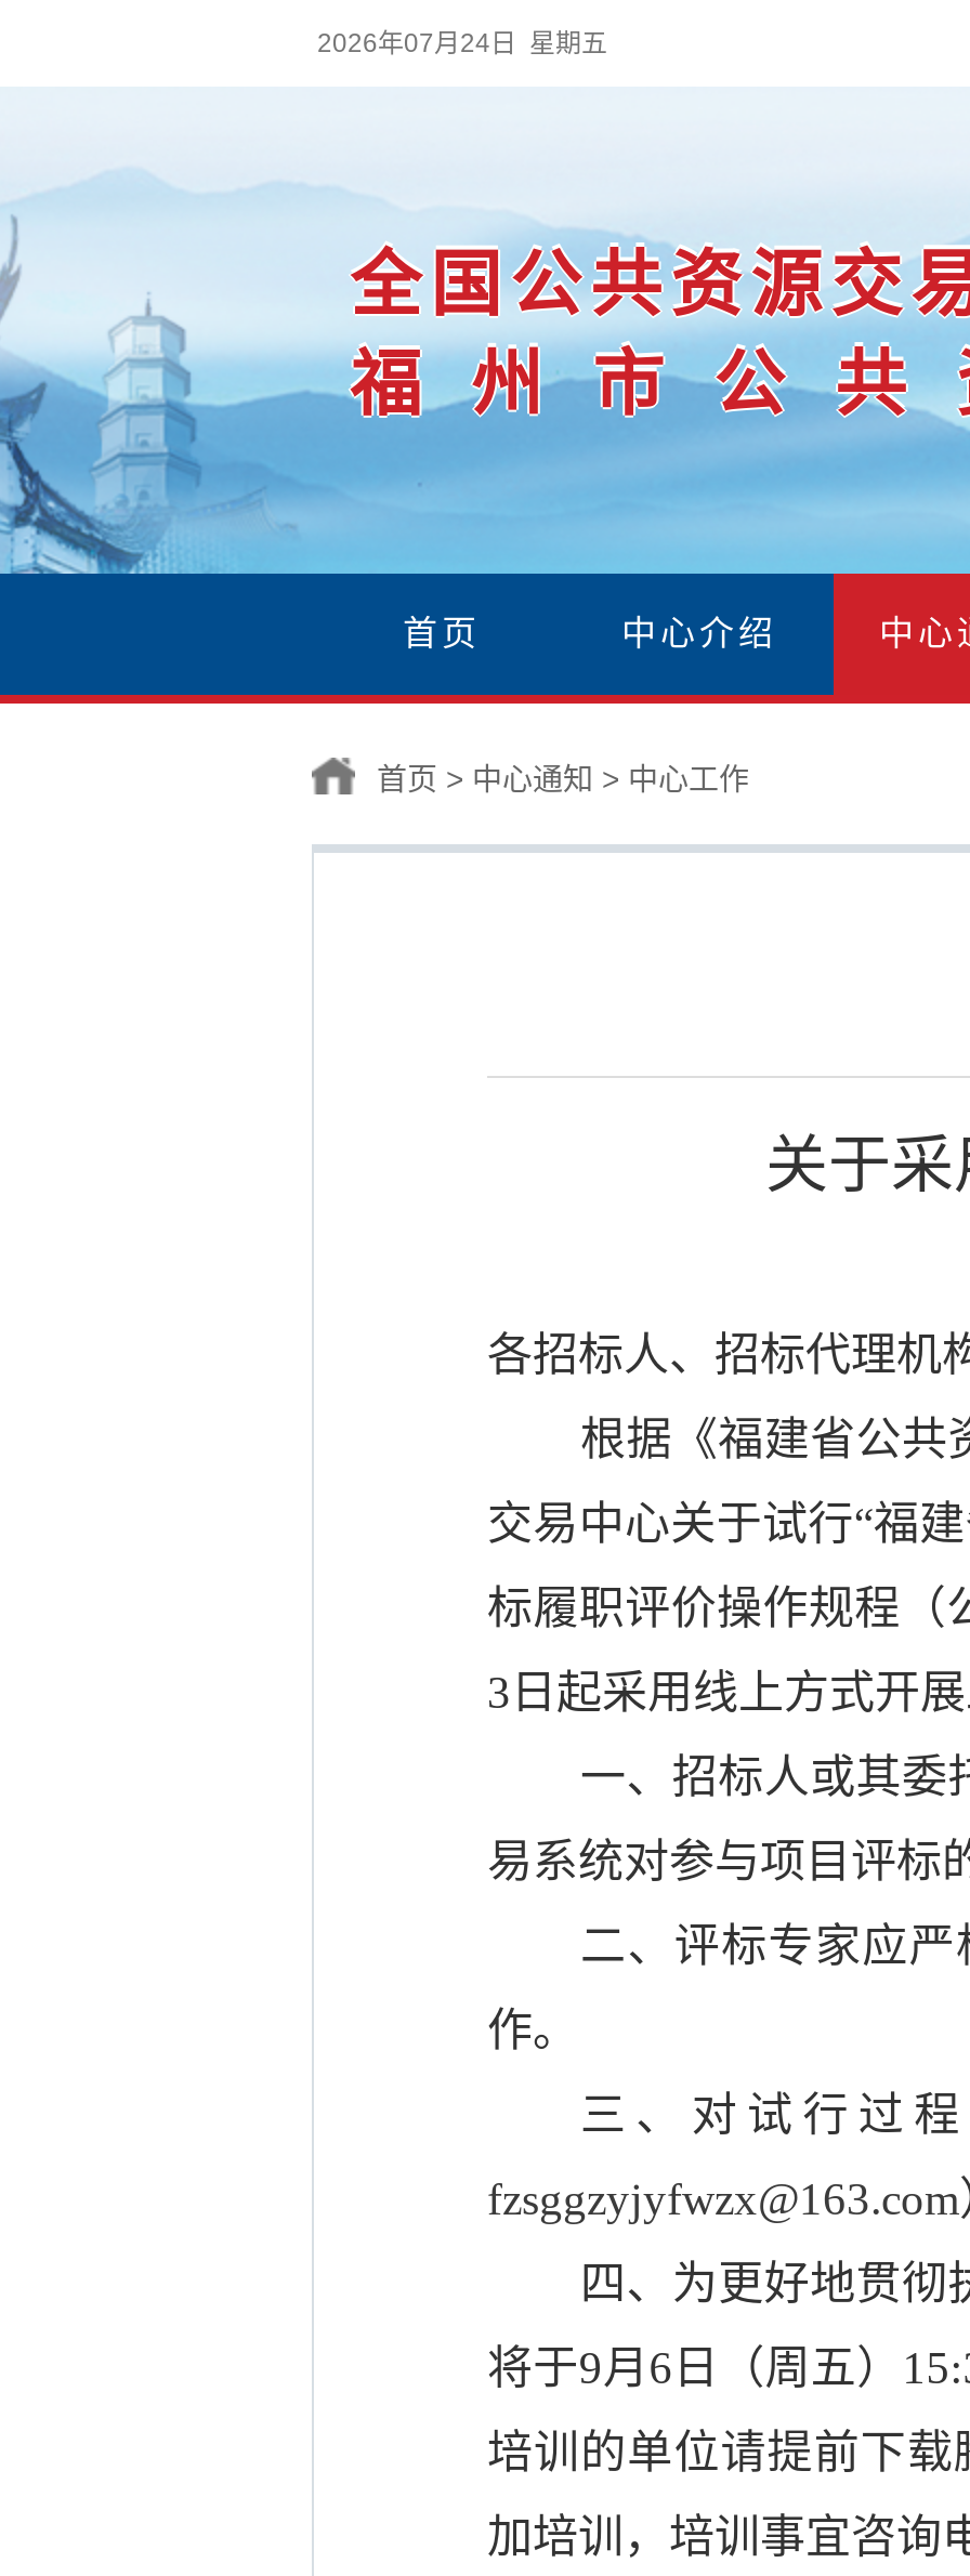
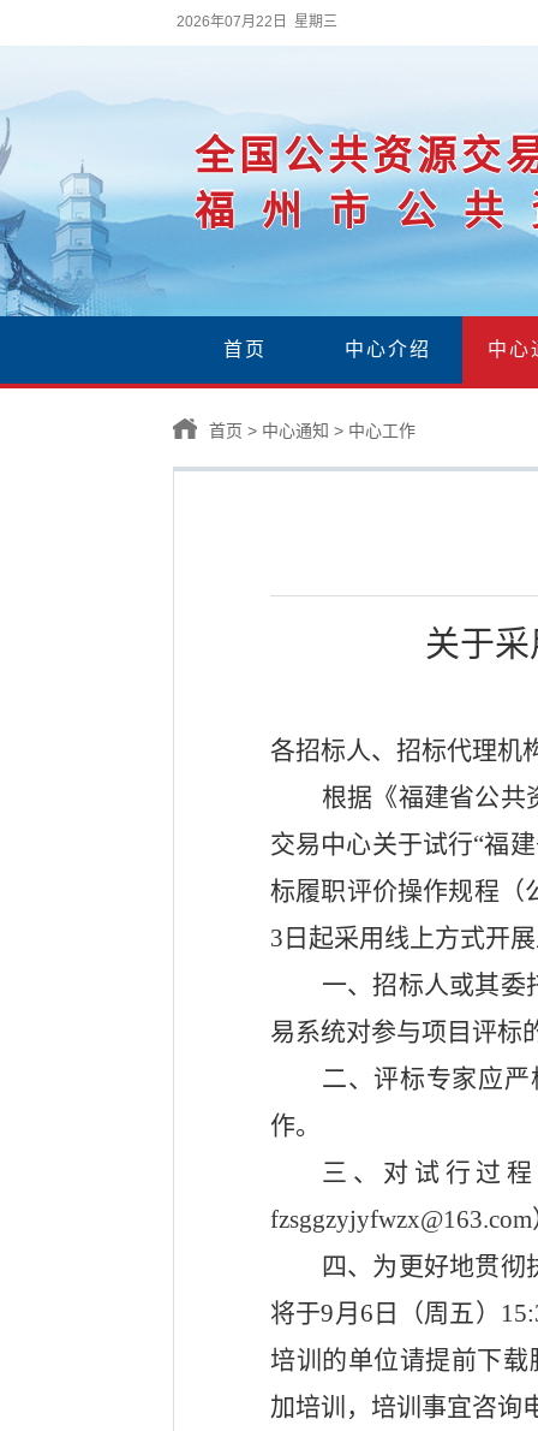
[317,28,607,58] 2026年07月24日 星期五 -> [176,13,337,30] 2026年07月22日 星期三

